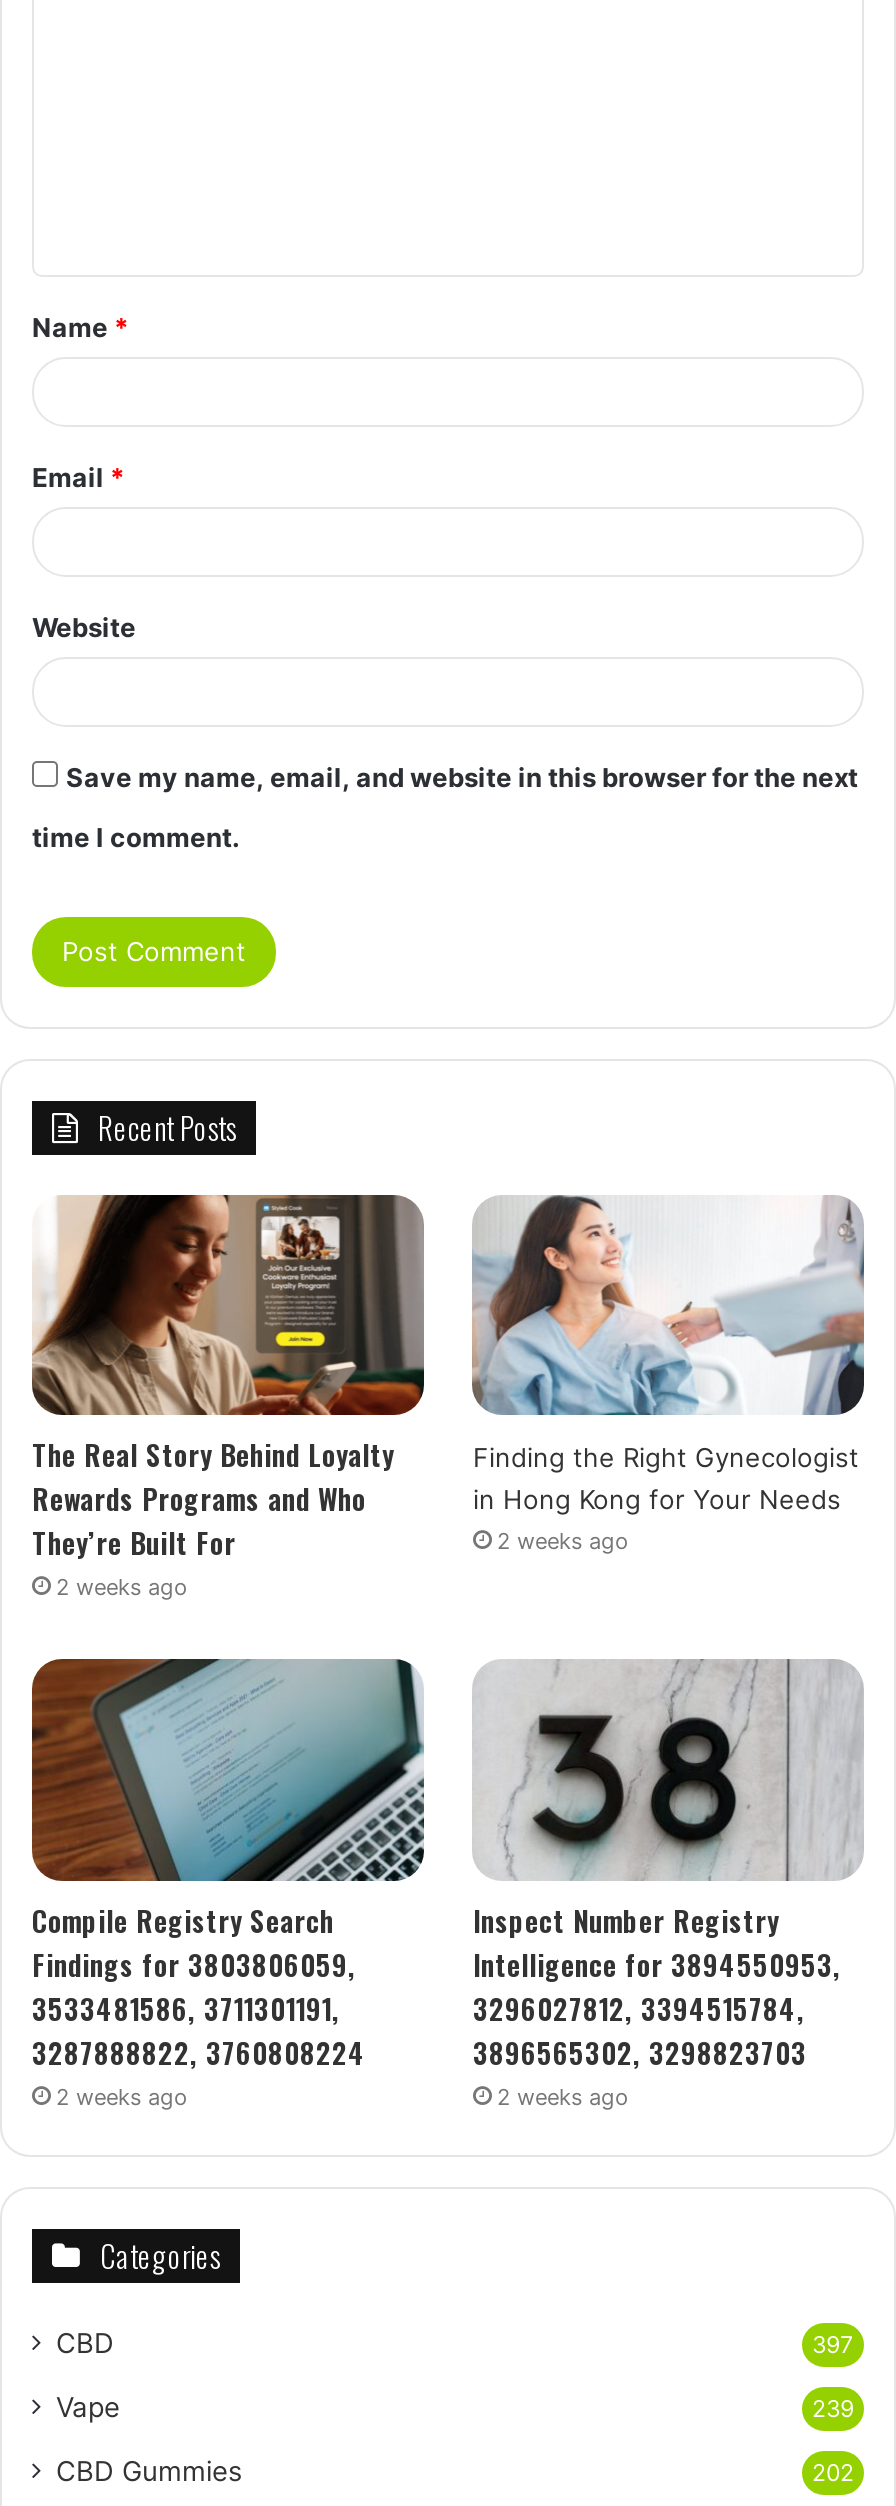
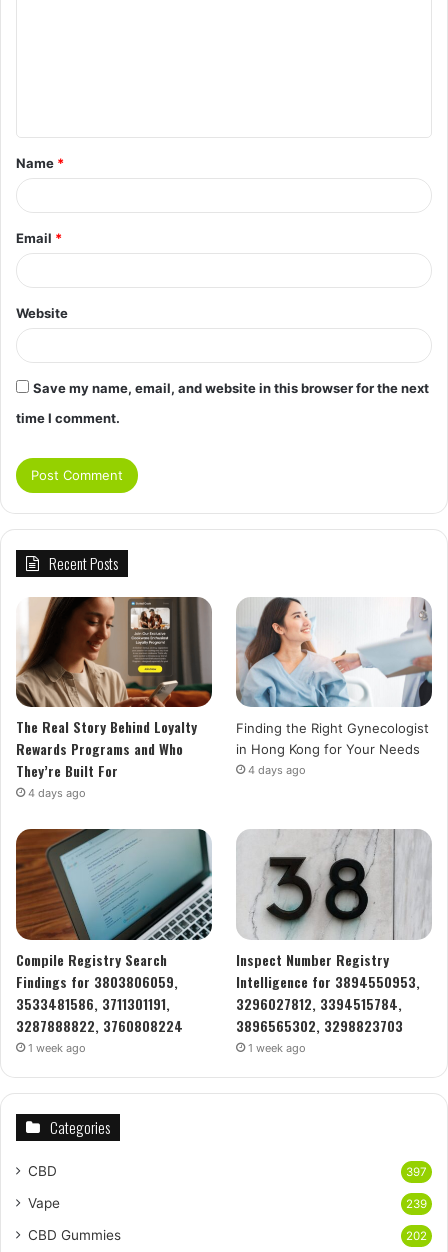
[497,1528,629,1556] 2 weeks ago -> [248,763,306,777] 4 days ago
[56,1574,188,1602] 2 weeks ago -> [28,786,86,800] 4 days ago
[56,2082,188,2110] 2 weeks ago -> [28,1041,86,1055] 1 week ago
[497,2082,629,2110] 2 weeks ago -> [248,1041,306,1055] 1 week ago

